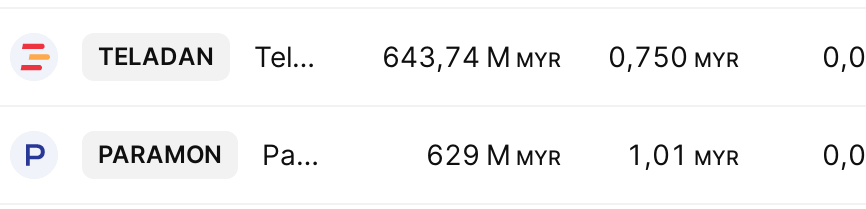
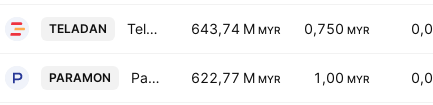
[426,137,560,171] 629 M MYR -> [191,69,280,86] 622,77 M MYR
[626,137,738,171] 1,01 MYR -> [313,69,369,86] 1,00 MYR

